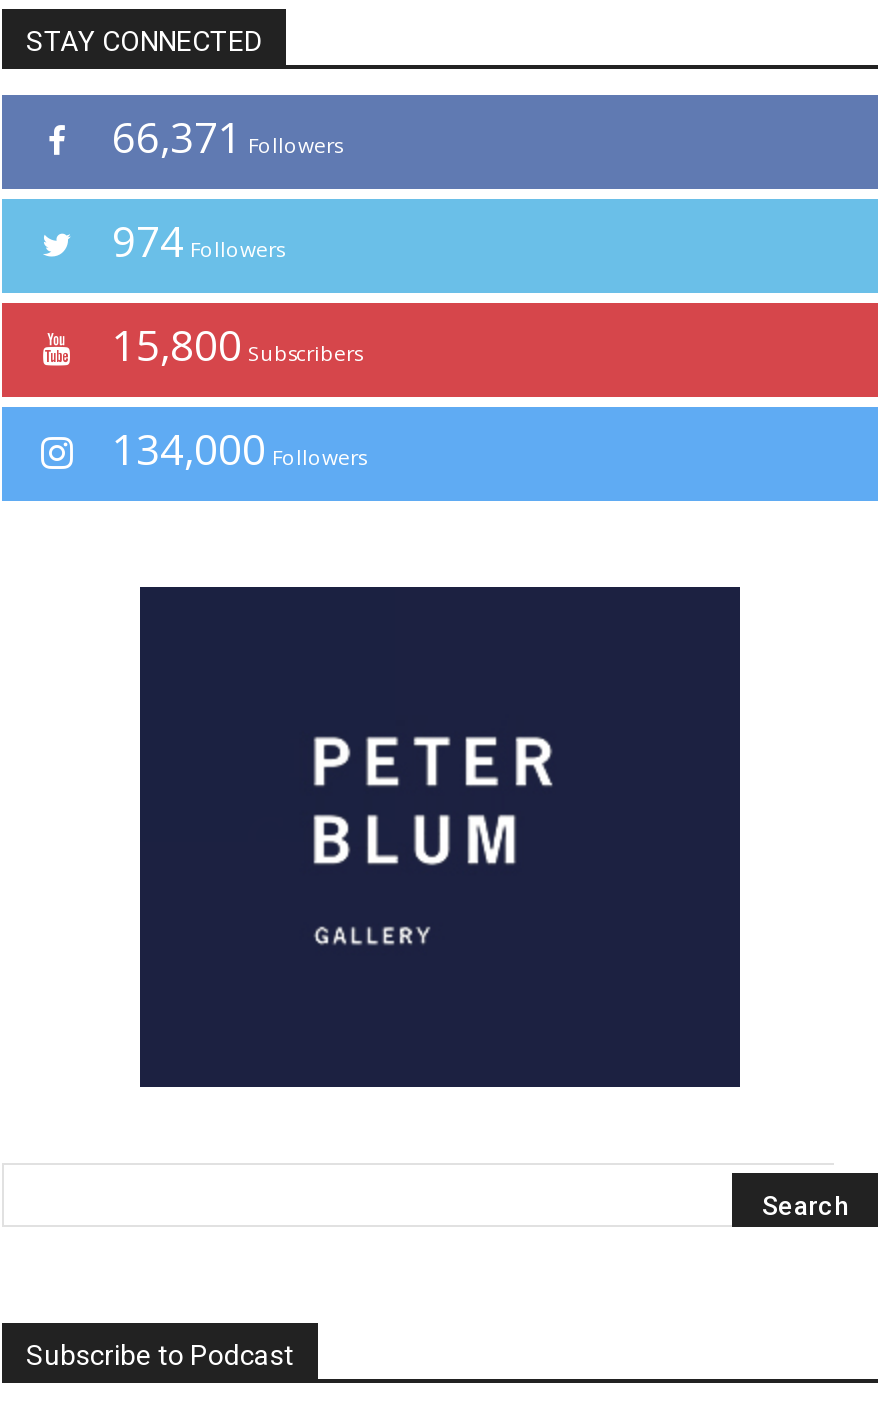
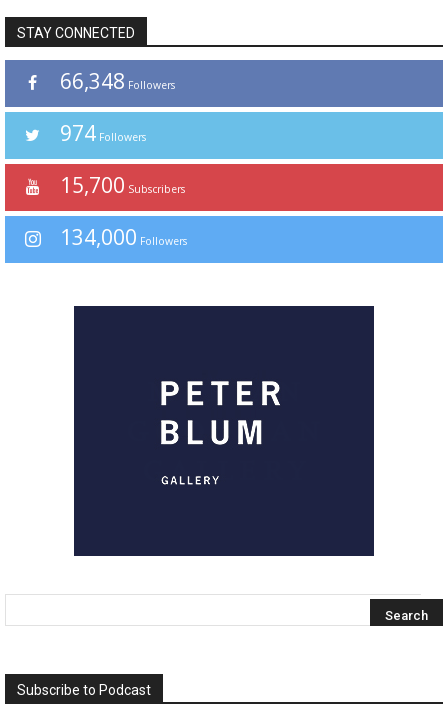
[112,109,342,165] 66,371 Followers -> [60,67,175,95] 66,348 Followers
[112,317,362,373] 15,800 Subscribers -> [60,171,185,199] 15,700 Subscribers

